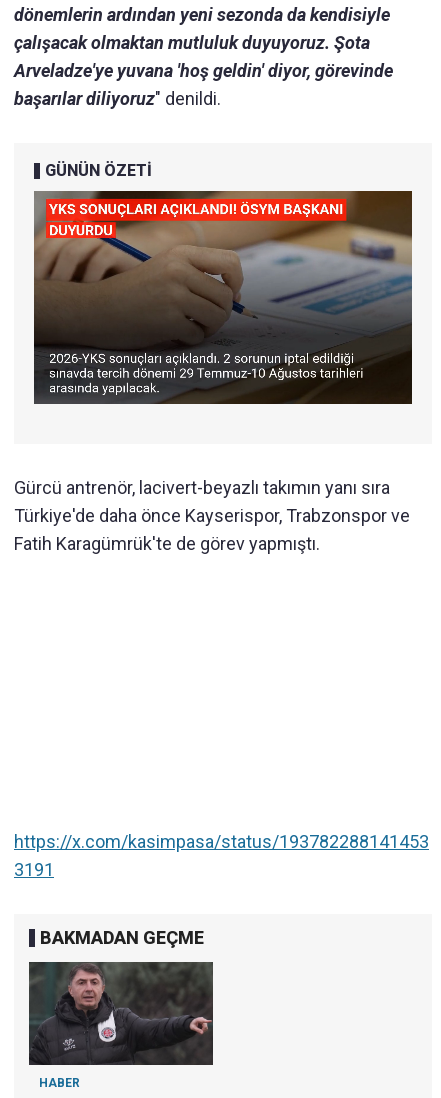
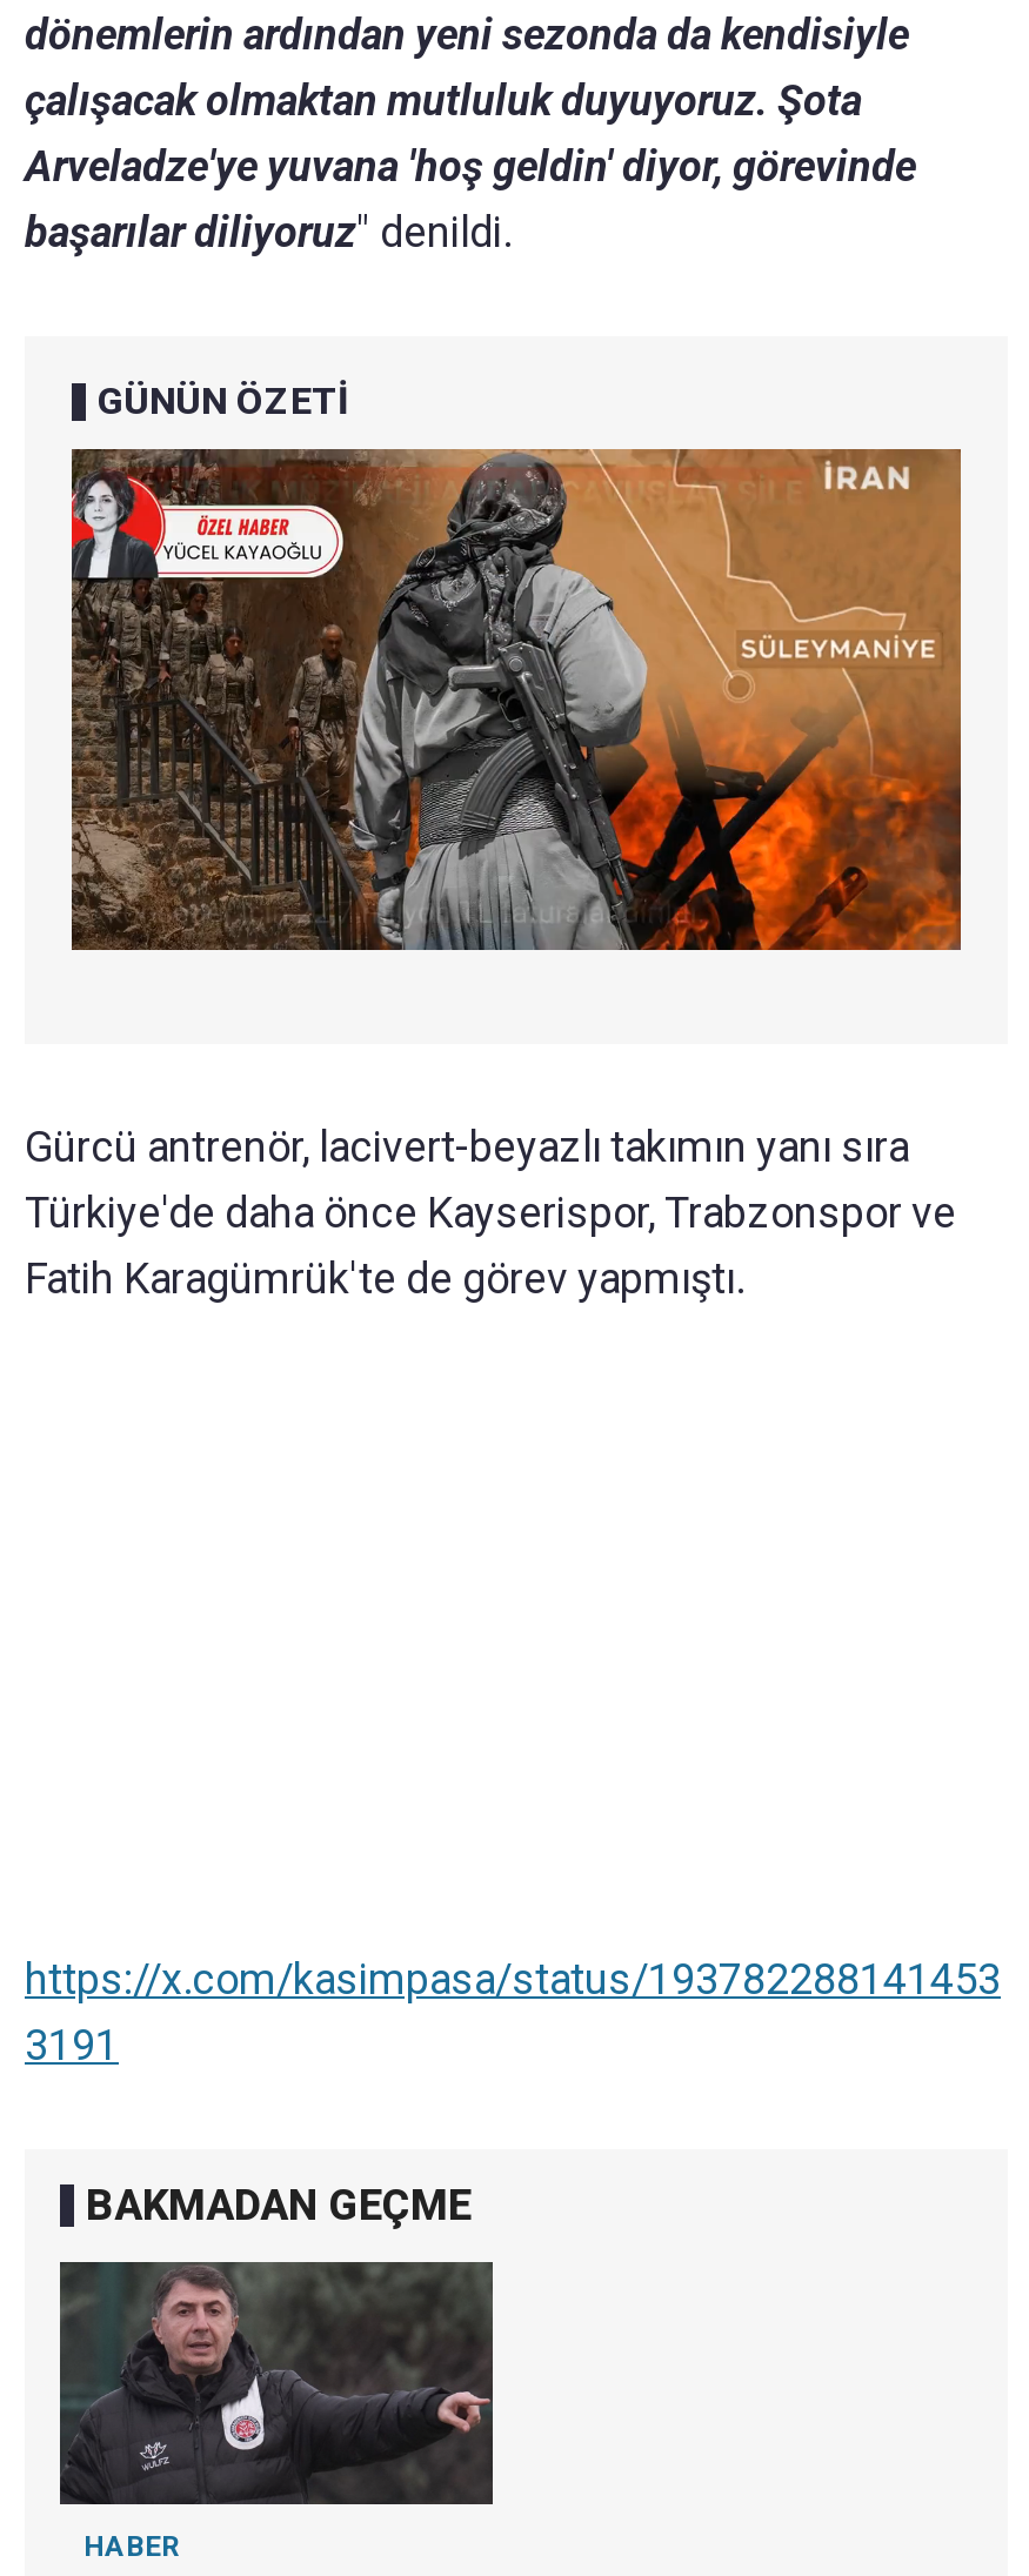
[33,190,413,405] [image] -> [69,447,963,952] [image]

